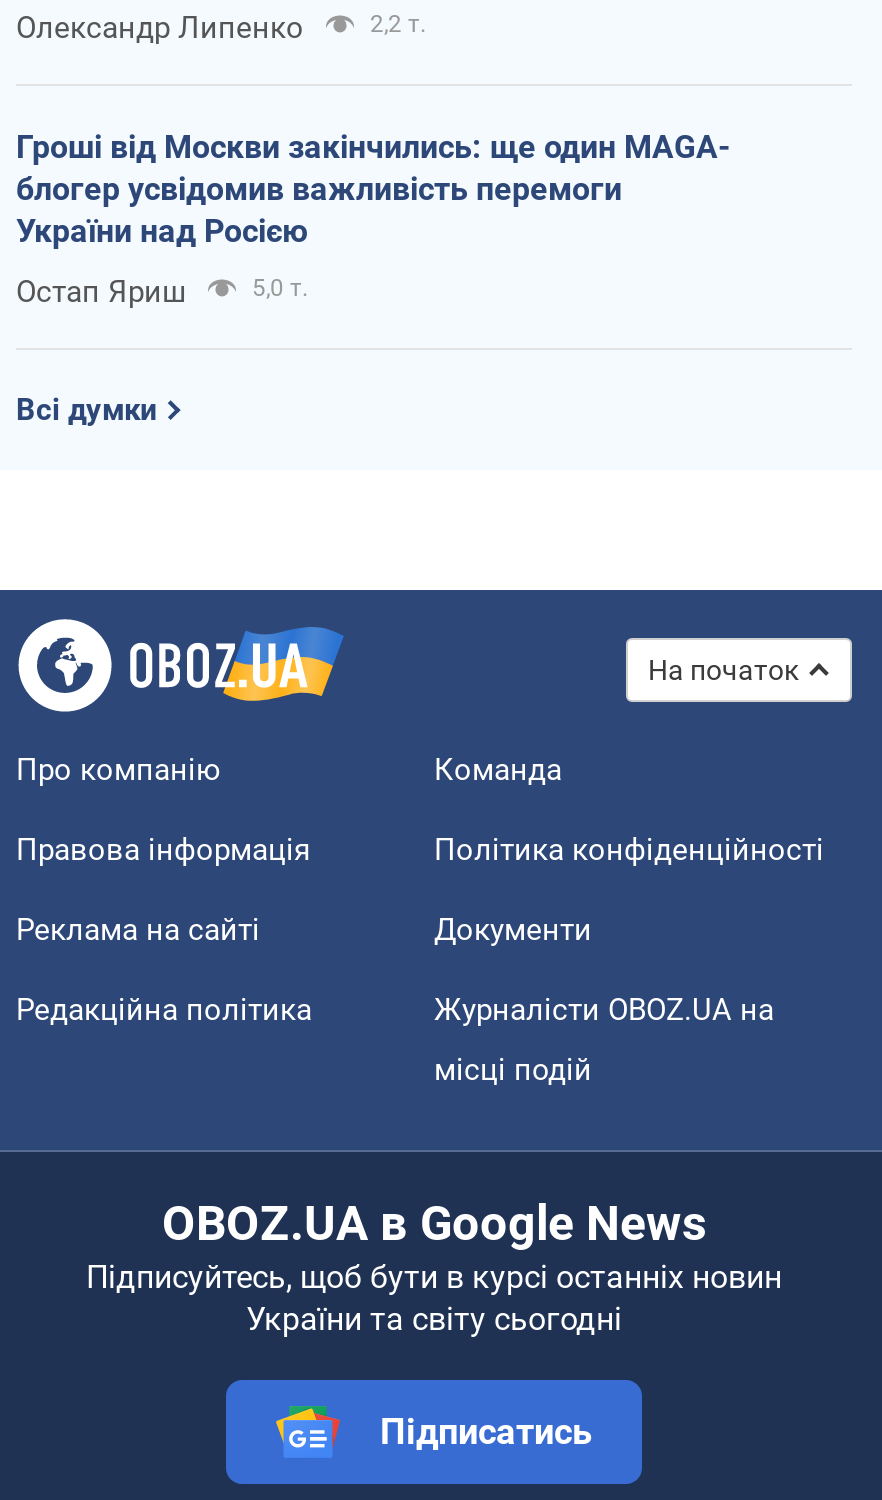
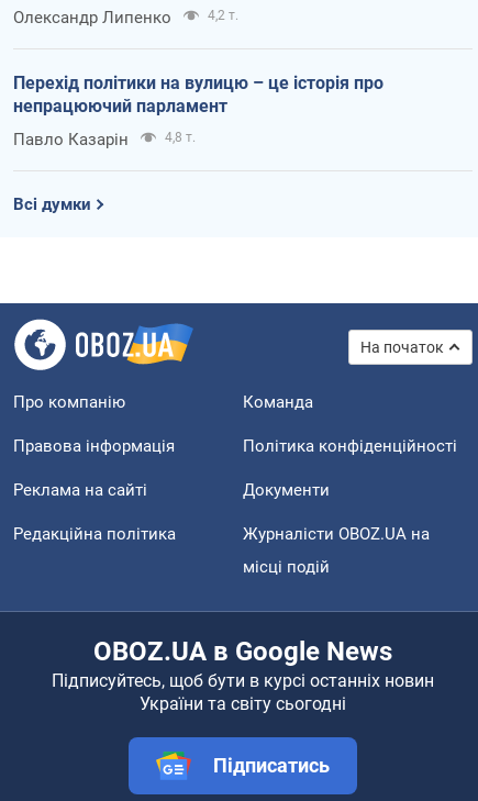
[370,9,426,37] 2,2 т. -> [208,7,238,23] 4,2 т.
[16,127,730,249] Гроші від Москви закінчились: ще один MAGA- | блогер усвідомив важливість перемоги | України над Росією -> [13,72,383,116] Перехід політики на вулицю – це історія про | непрацюючий парламент
[16,273,308,309] Остап Яриш | 5,0 т. -> [13,129,196,149] Павло Казарін | 4,8 т.

